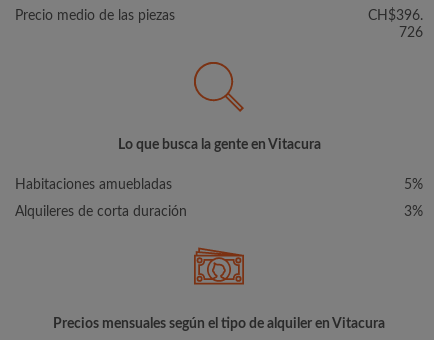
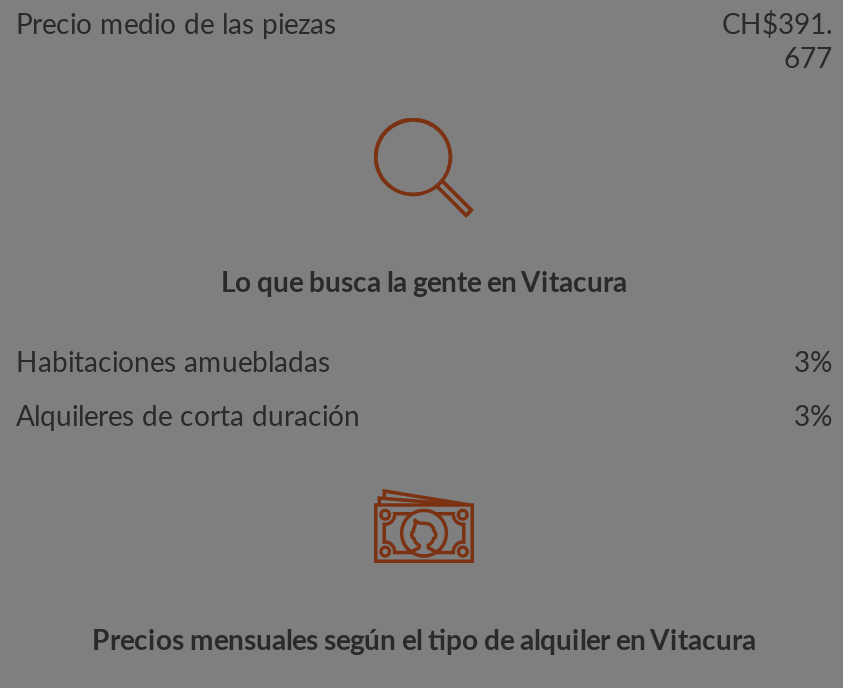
[368,9,423,40] CH$396. | 726 -> [722,12,832,74] CH$391. | 677
[404,178,423,192] 5% -> [794,350,832,378] 3%

